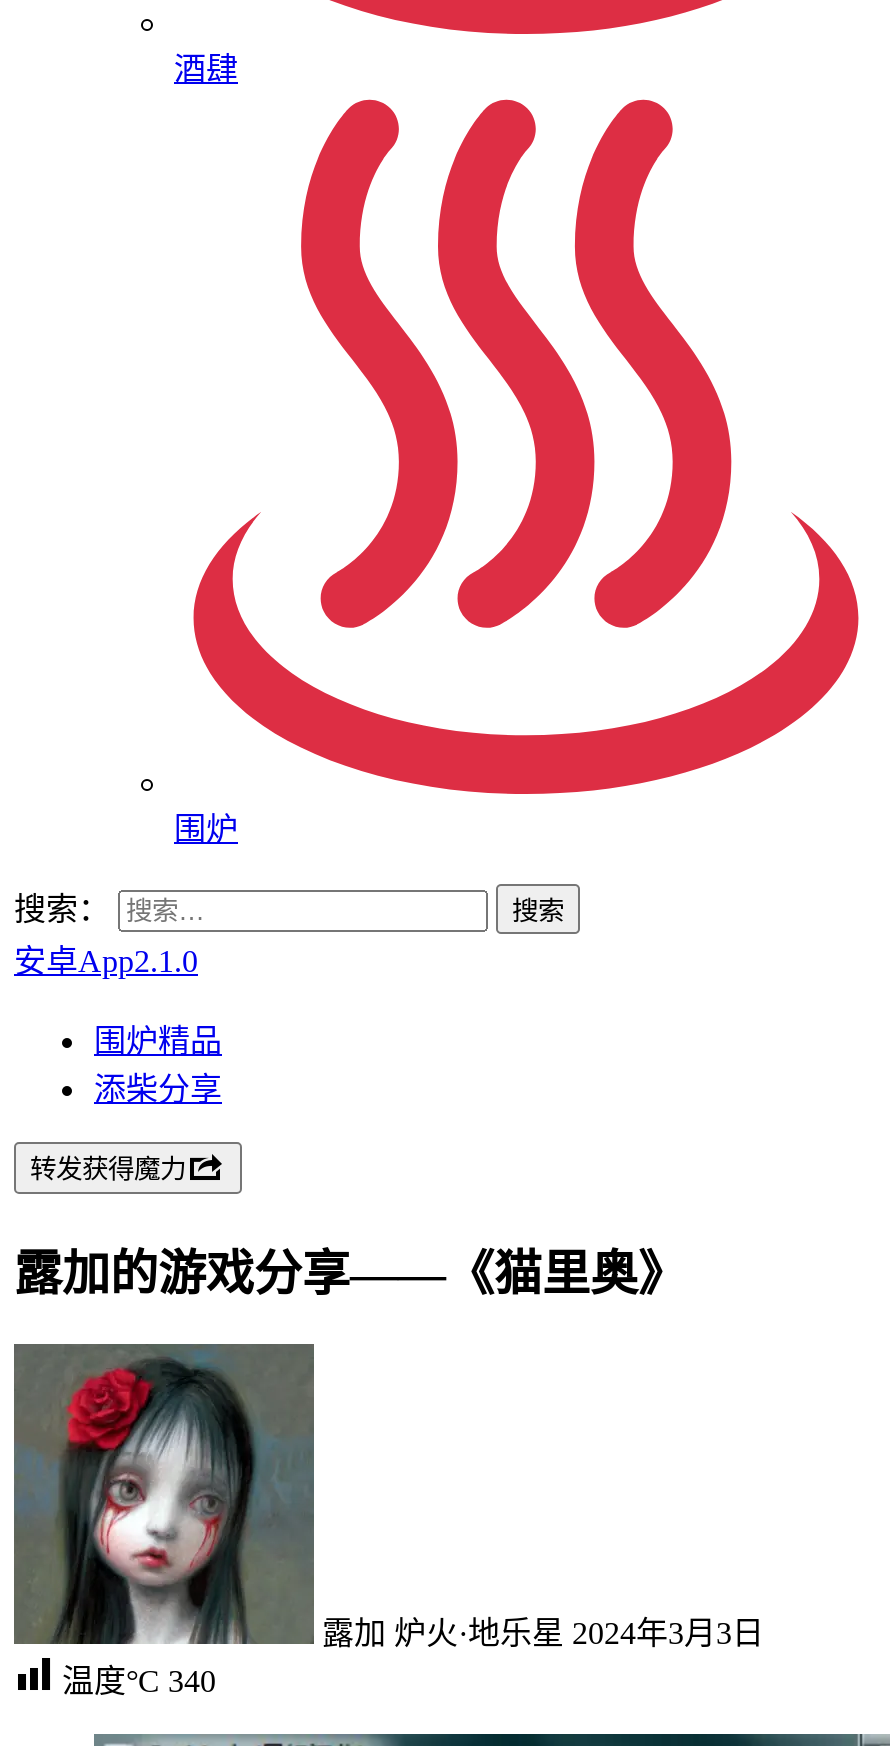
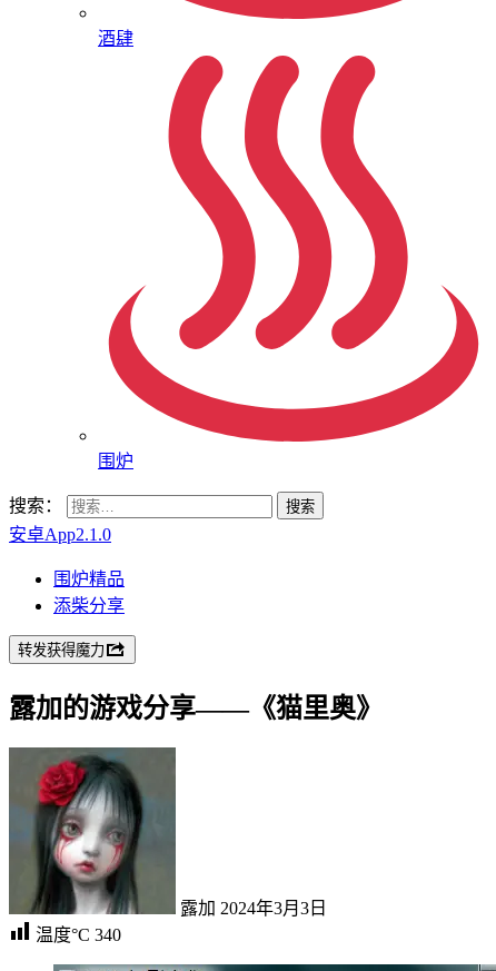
[322,1616,764,1650] 露加炉火·地乐星 2024年3月3日 -> [180,898,327,917] 露加2024年3月3日

